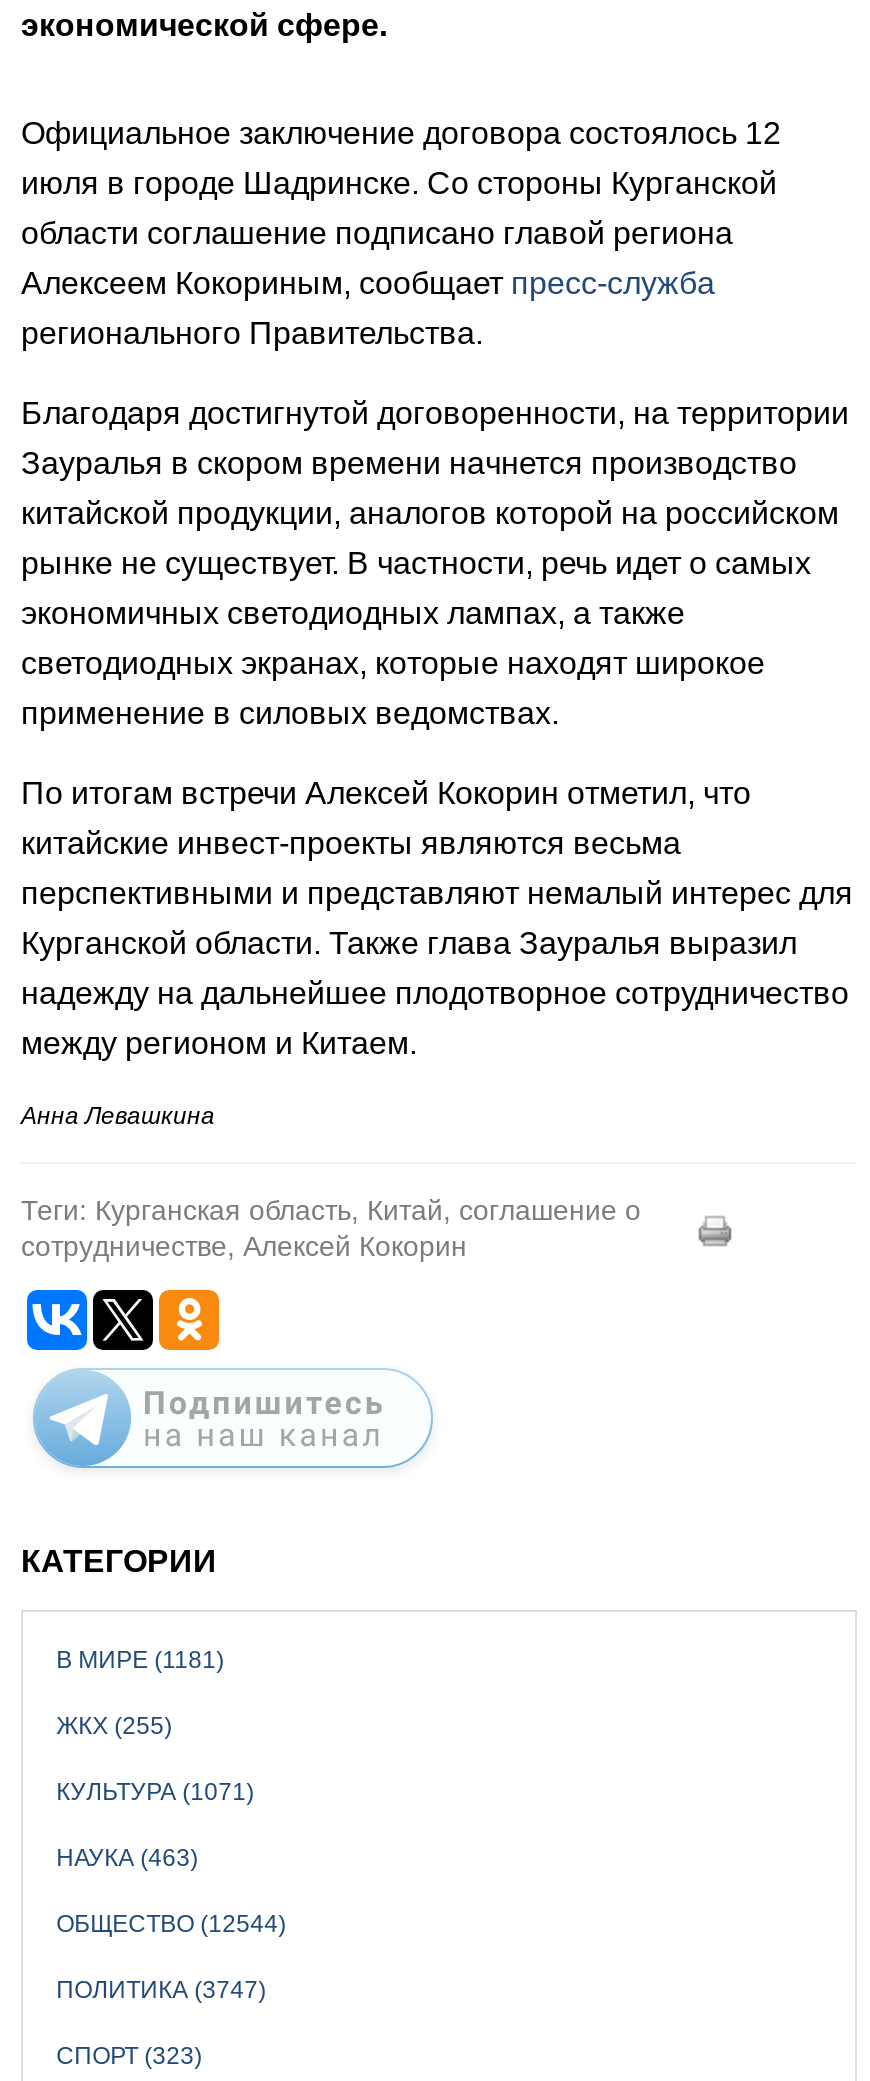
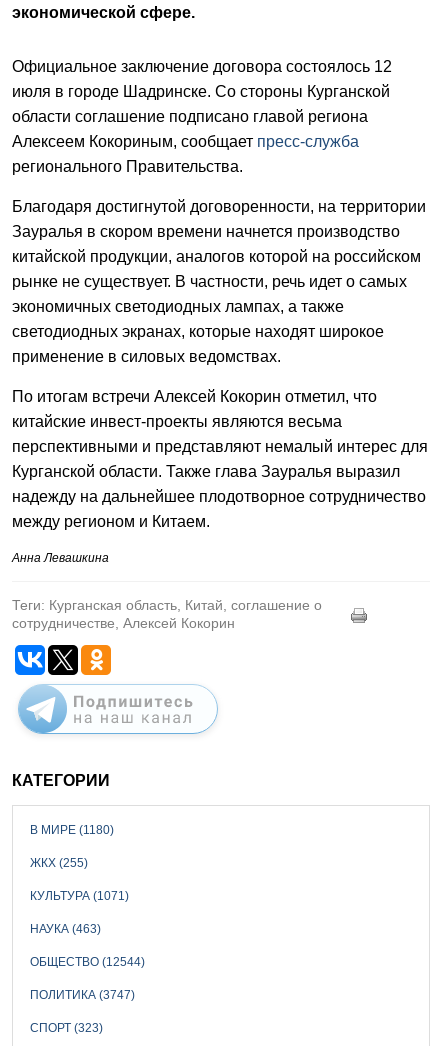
[56,1645,224,1673] В МИРЕ (1181) -> [30,822,114,836] В МИРЕ (1180)

